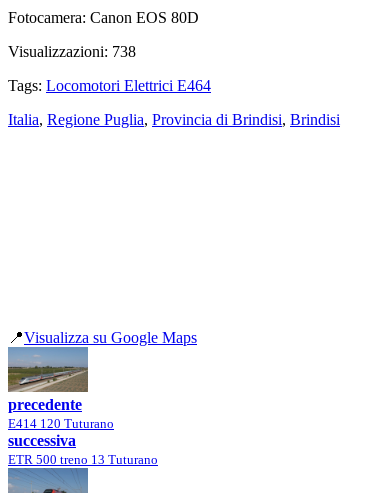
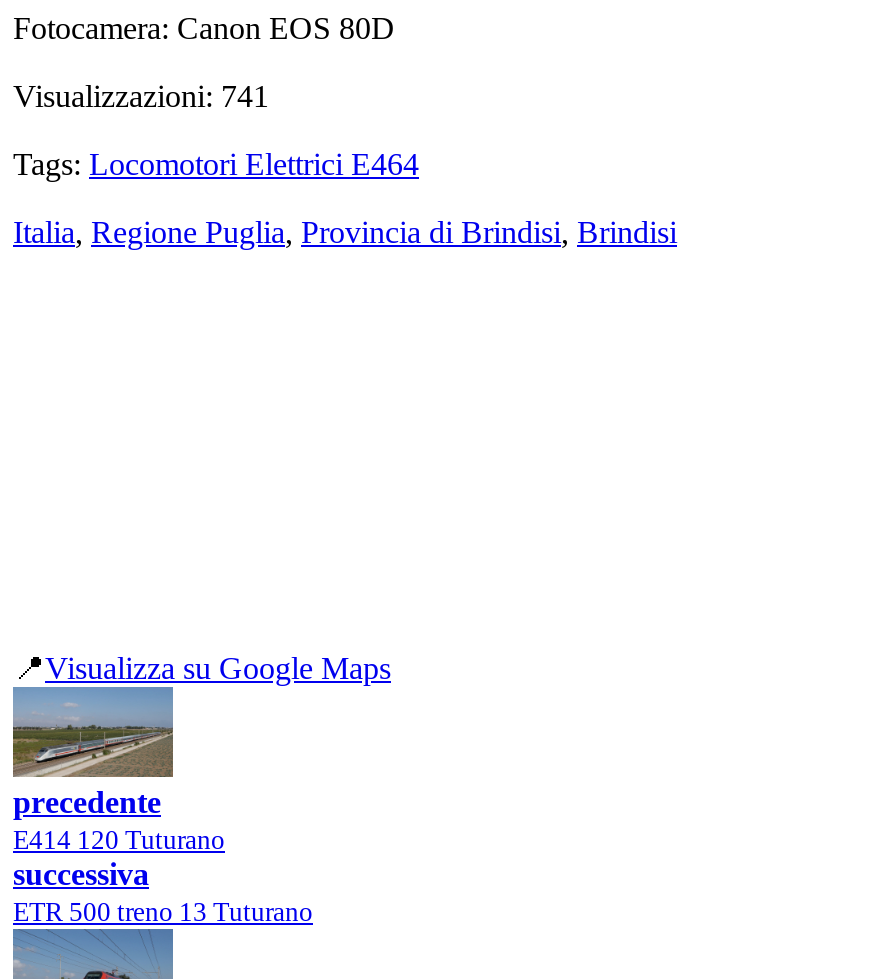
[8,43,136,60] Visualizzazioni: 738 -> [13,79,269,113] Visualizzazioni: 741

